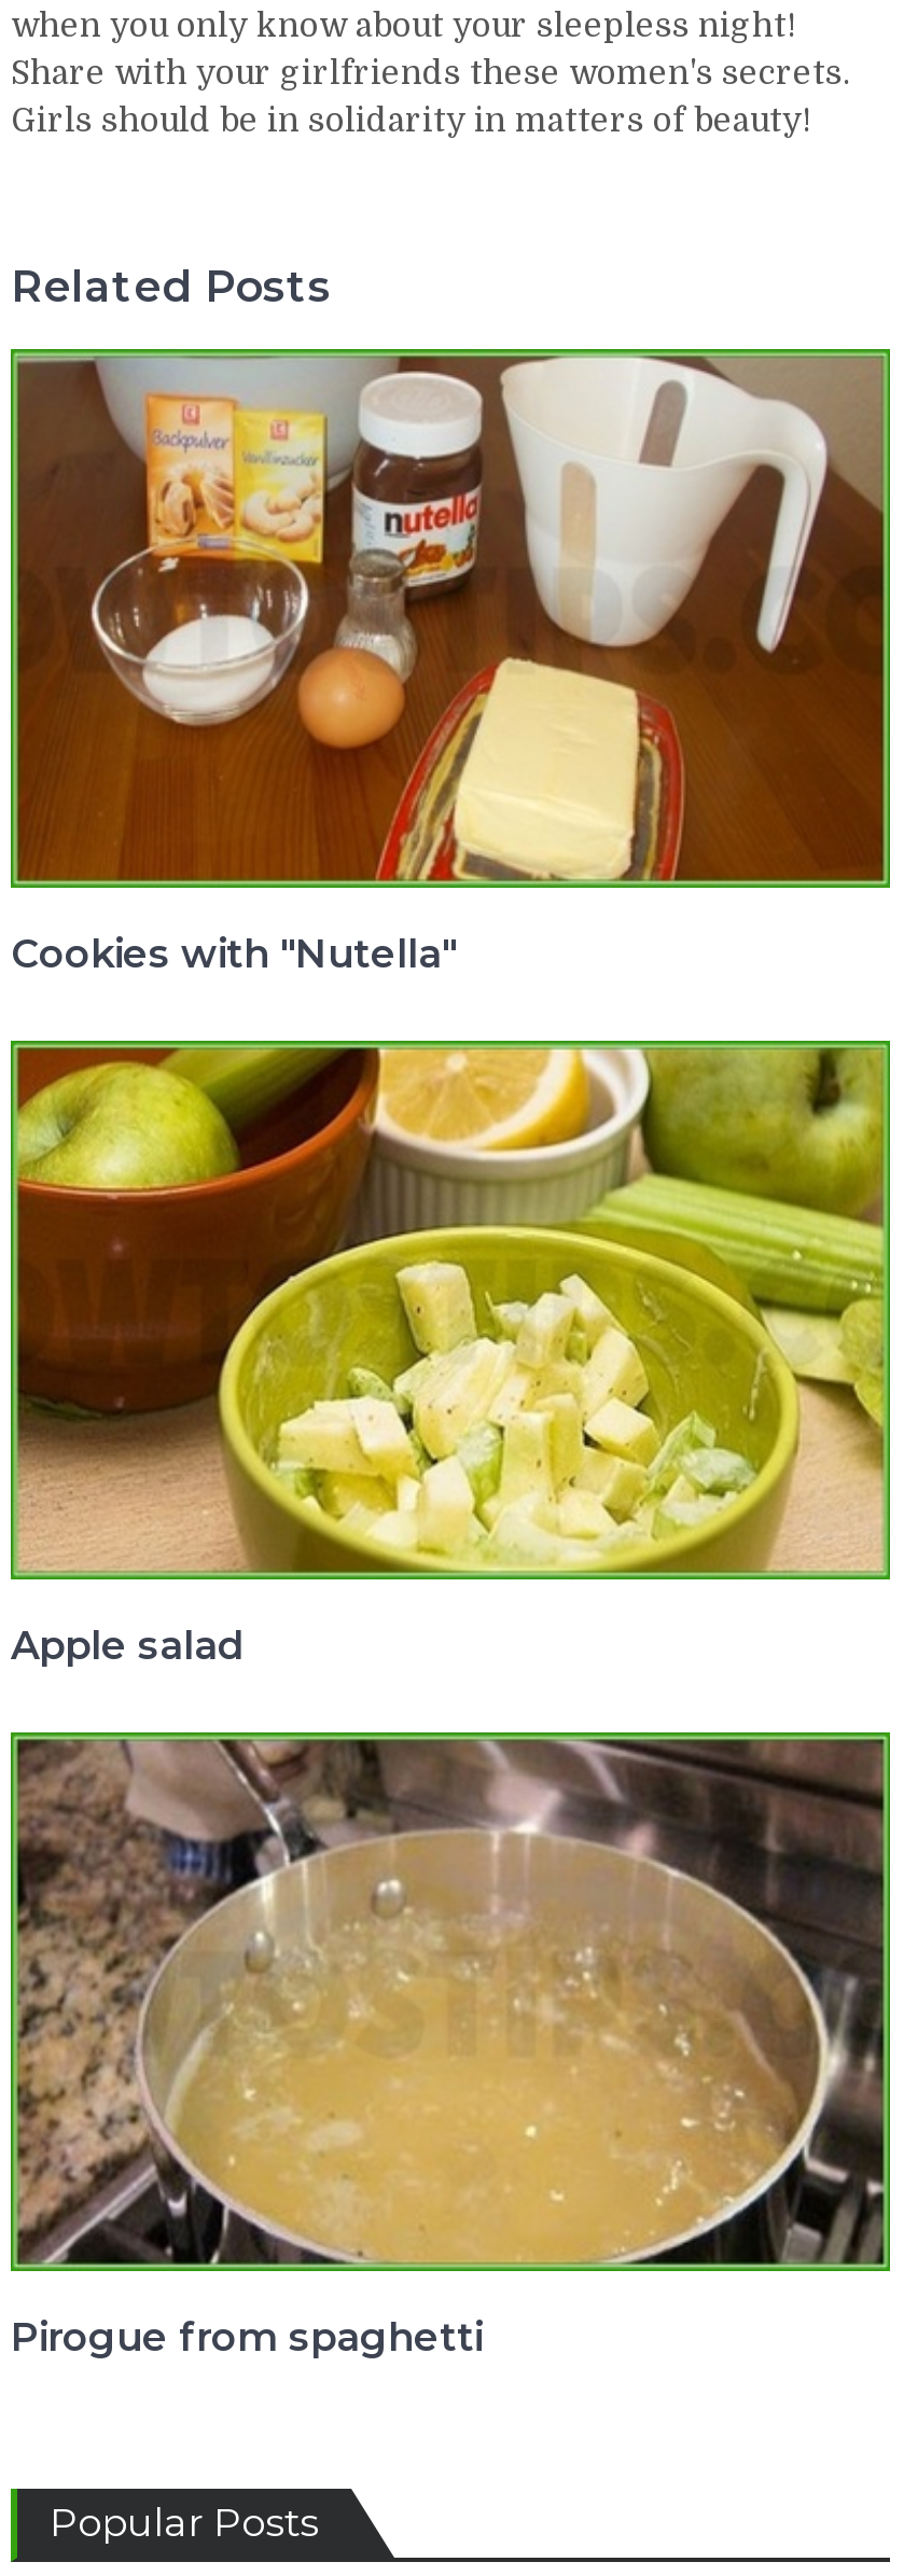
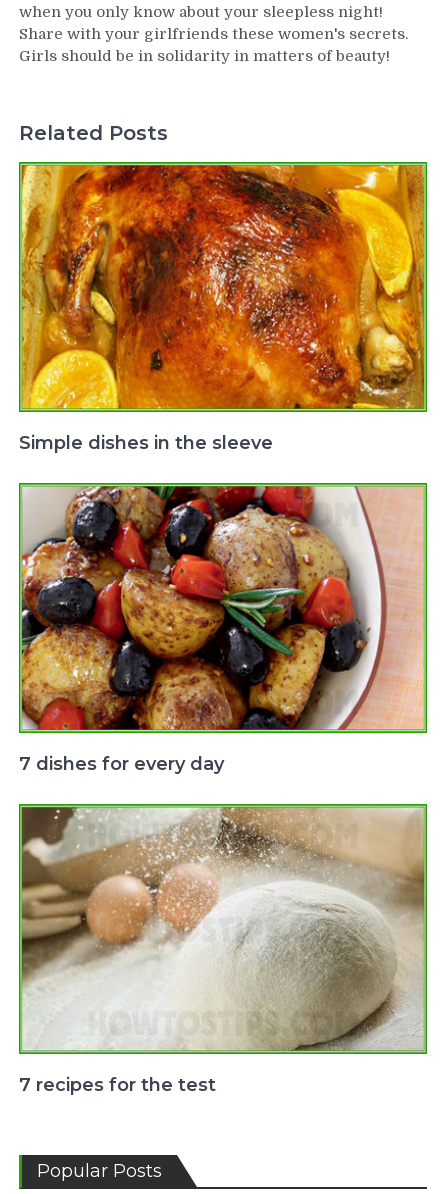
[11,356,886,978] [image] | Cookies with "Nutella" -> [19,165,425,454] [image] | Simple dishes in the sleeve
[11,1047,886,1669] [image] | Apple salad -> [19,485,425,775] [image] | 7 dishes for every day
[11,1739,886,2361] [image] | Pirogue from spaghetti -> [19,806,425,1096] [image] | 7 recipes for the test

